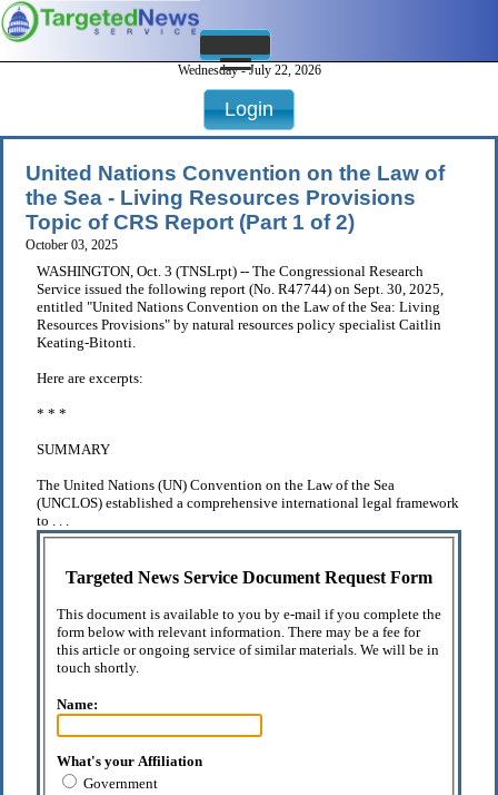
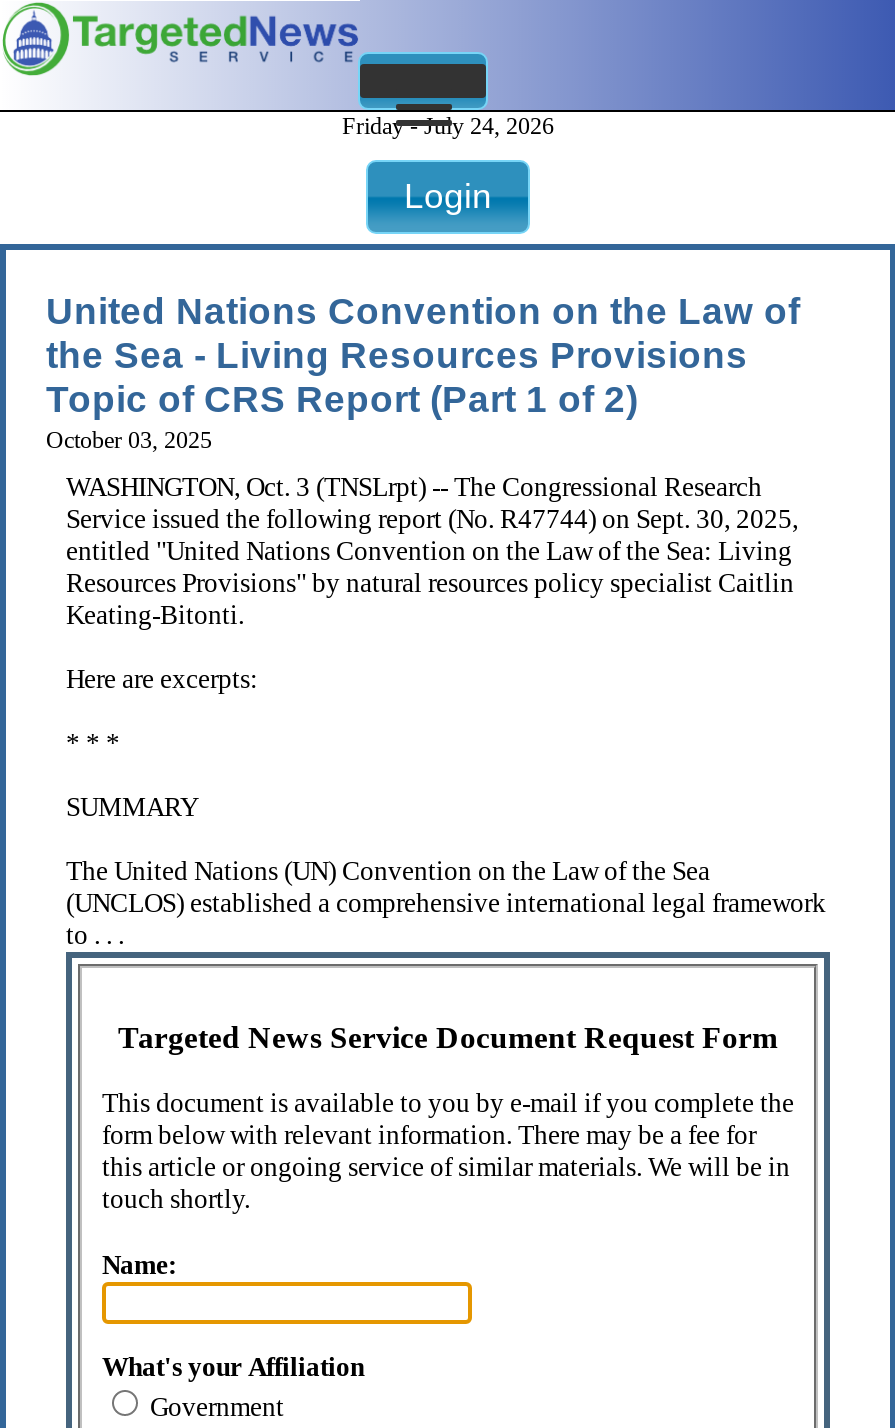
[177,63,321,78] Wednesday - July 22, 2026 -> [342,113,554,141] Friday - July 24, 2026

